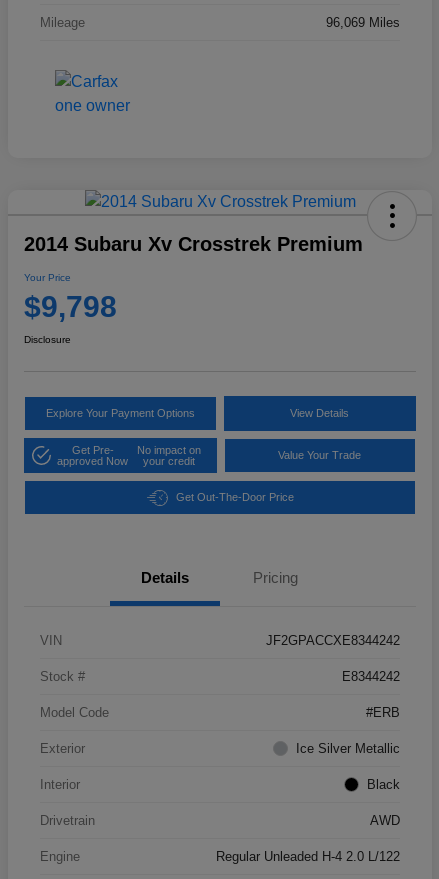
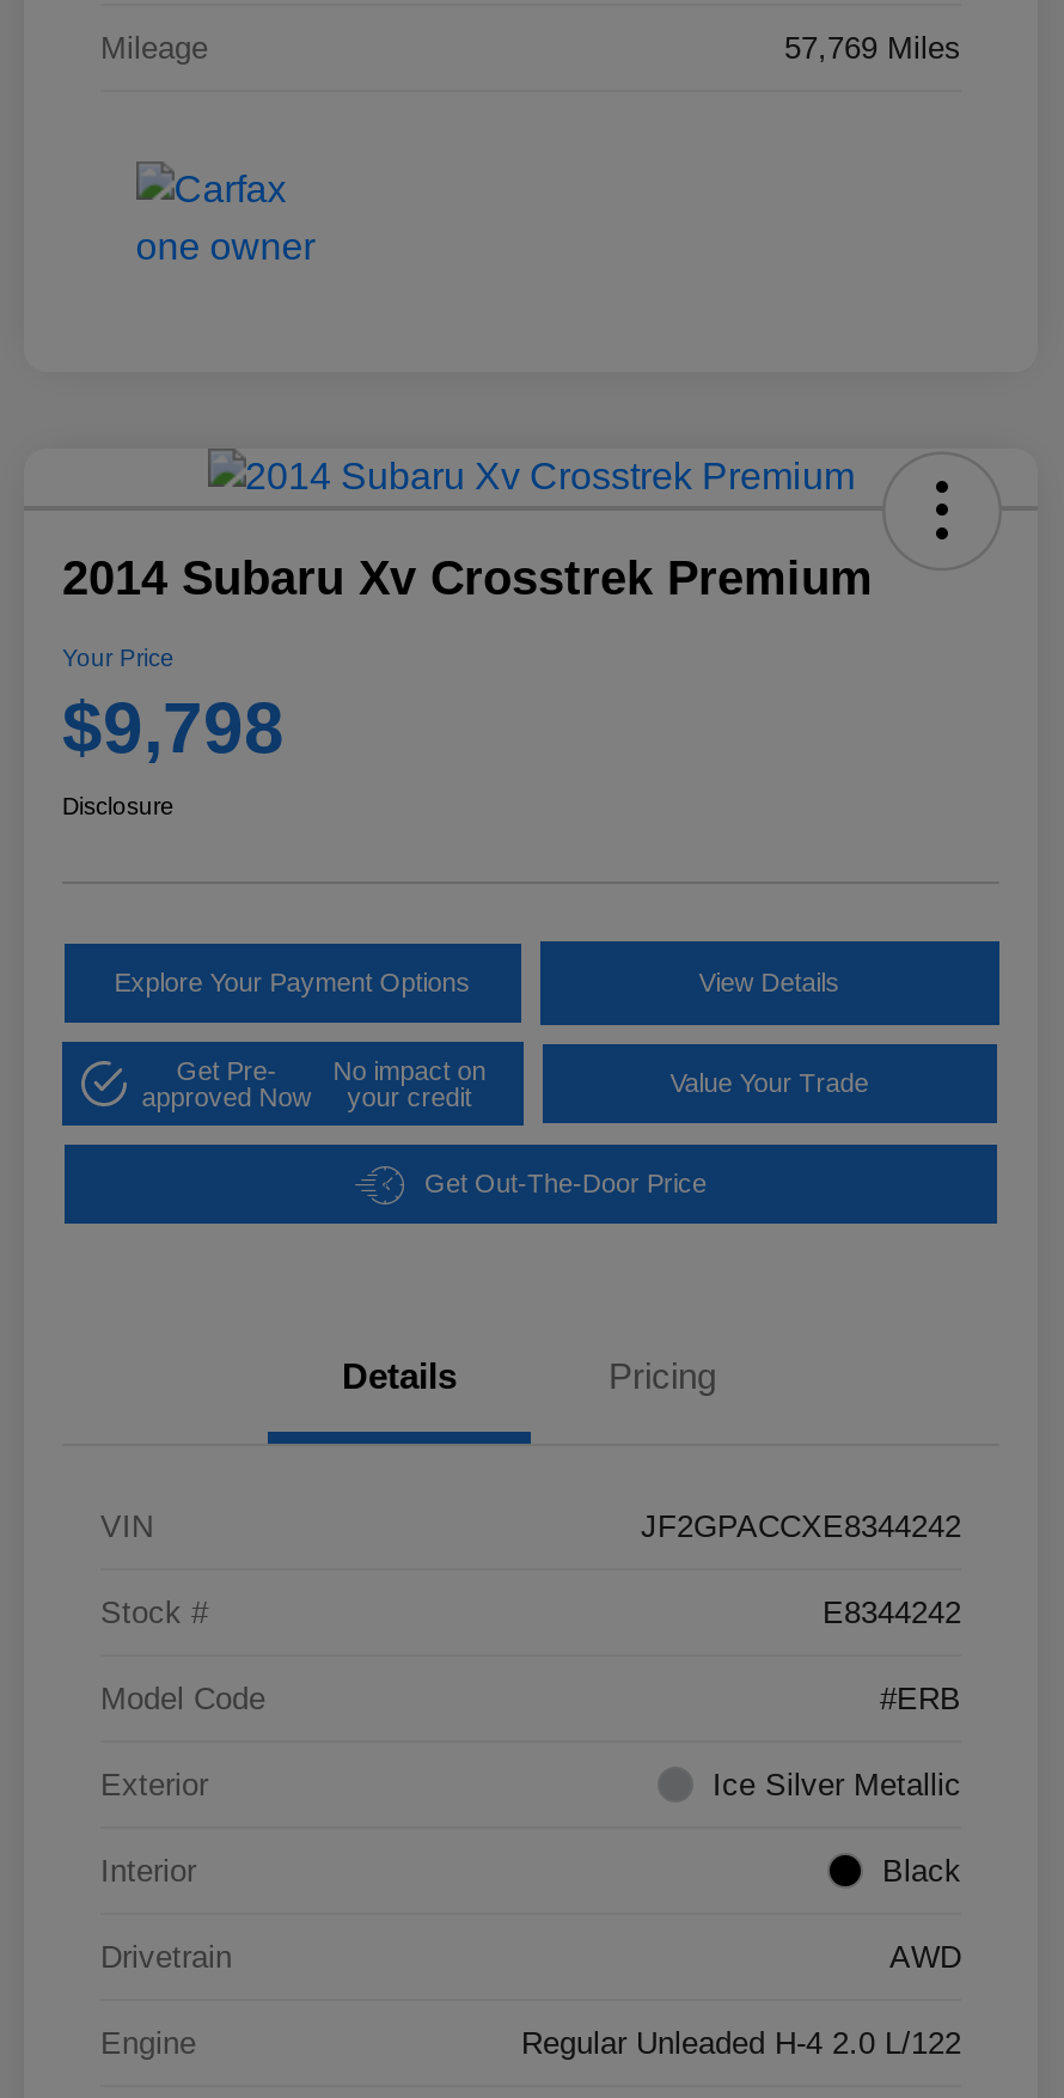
[326,15,400,30] 96,069 Miles -> [784,30,961,66] 57,769 Miles

